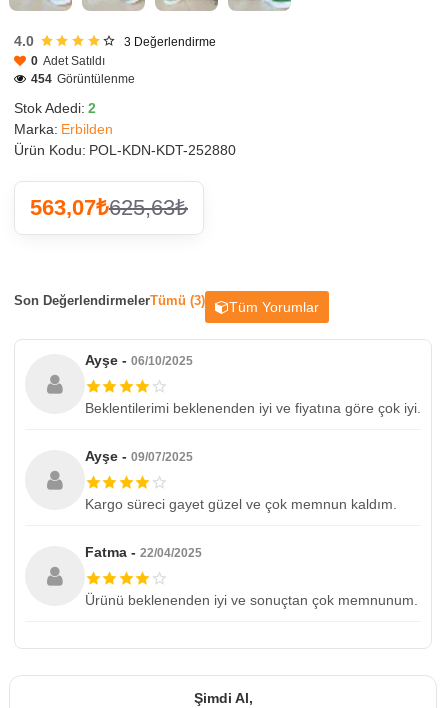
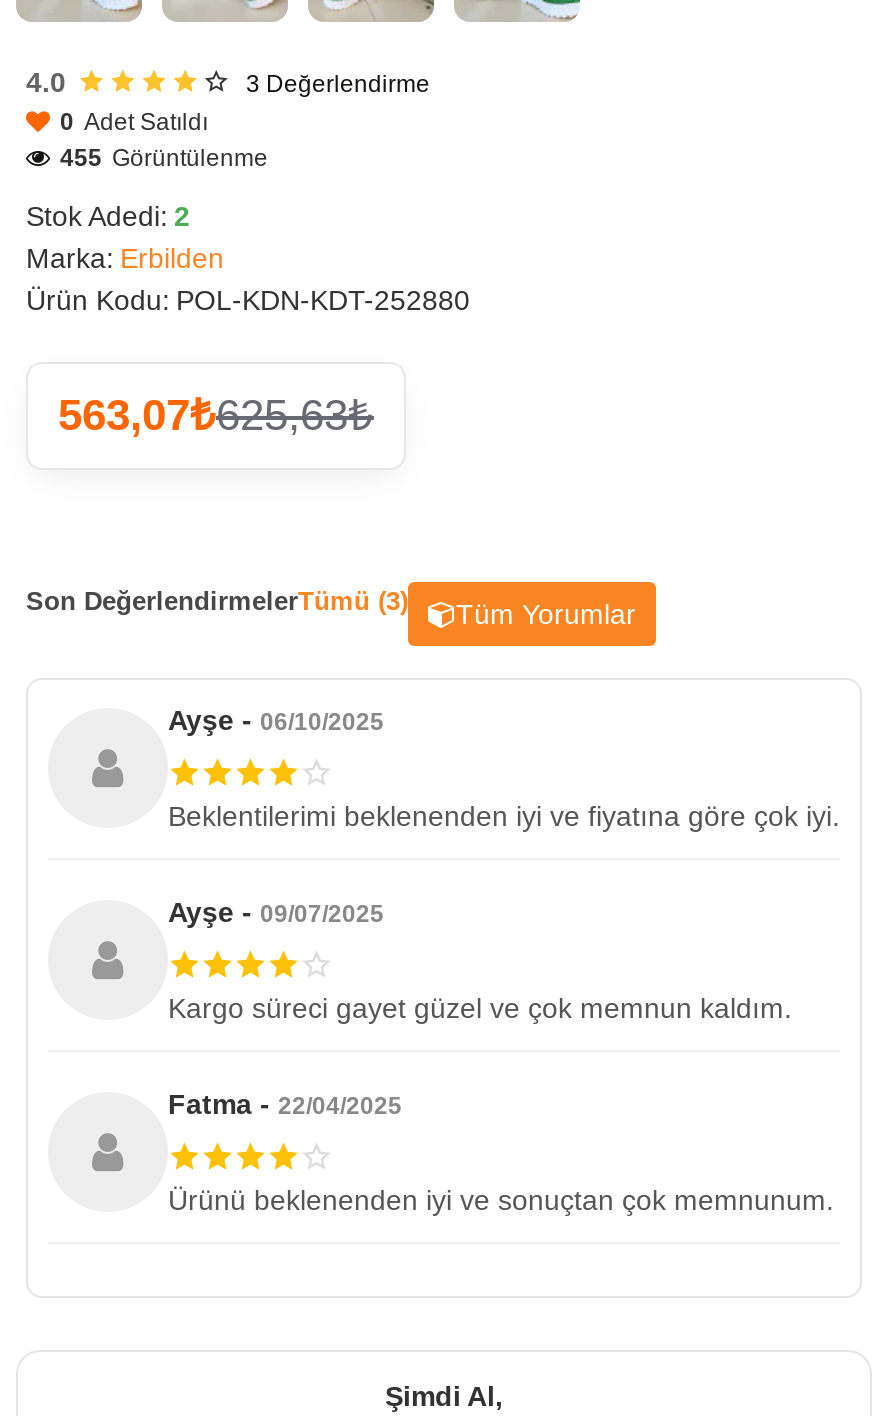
[31,71,135,85] 454 Görüntülenme -> [60,143,268,171] 455 Görüntülenme

